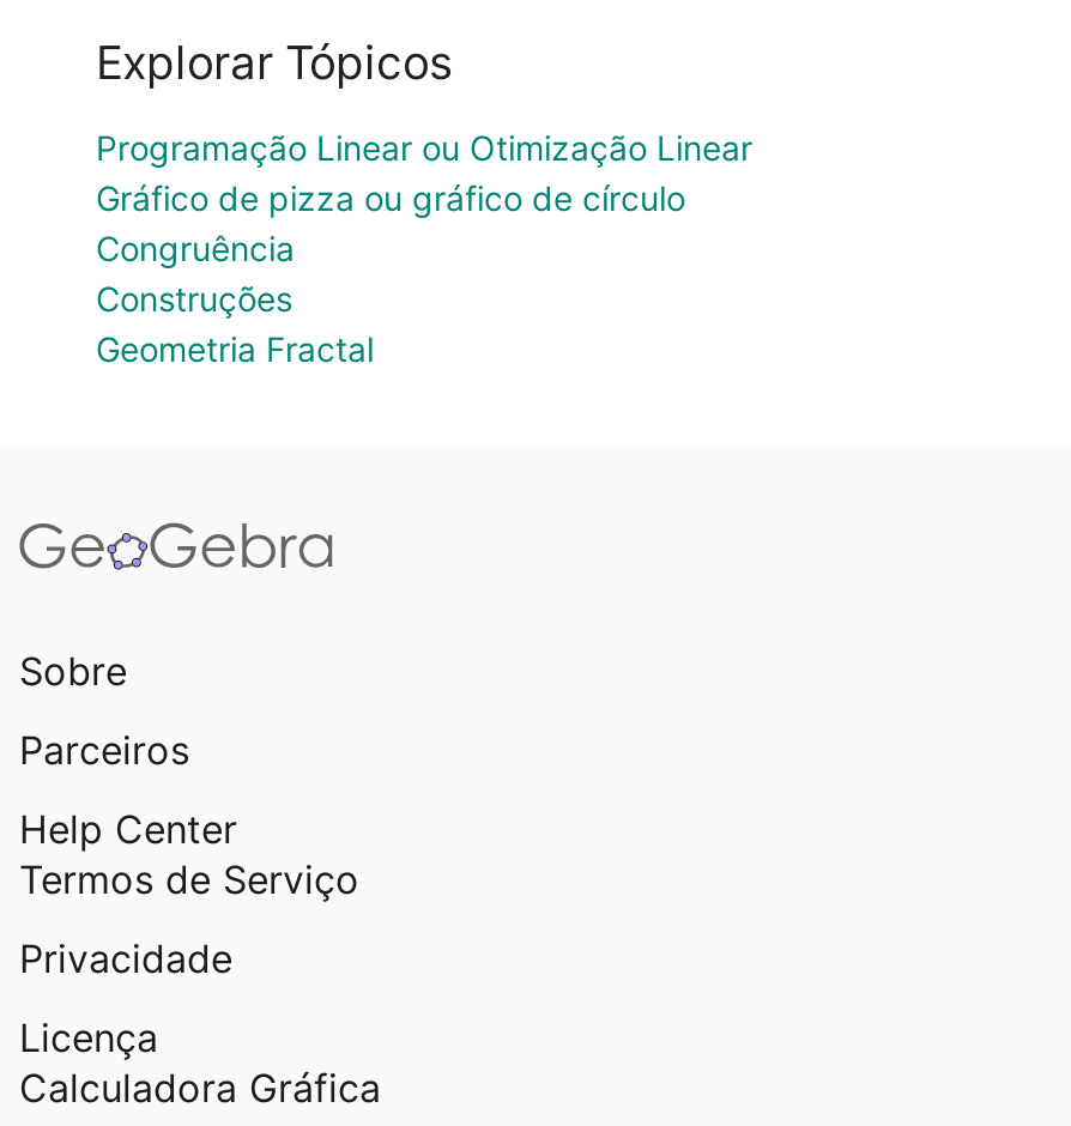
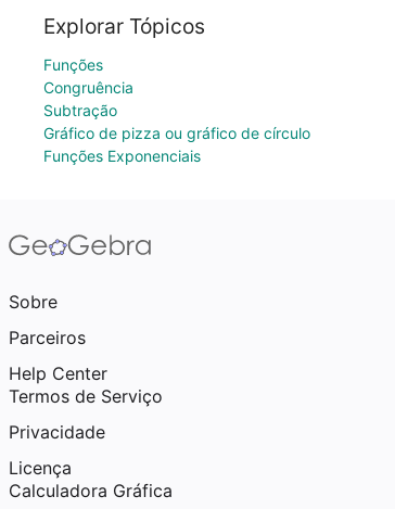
[96,127,752,168] Programação Linear ou Otimização Linear -> [43,55,103,74] Funções
moved [96,177,685,218] -> [43,124,310,142]: Gráfico de pizza ou gráfico de círculo
moved [96,228,295,268] -> [43,78,133,97]: Congruência
[96,278,374,369] Construções | Geometria Fractal -> [43,101,201,165] Subtração | Funções Exponenciais

